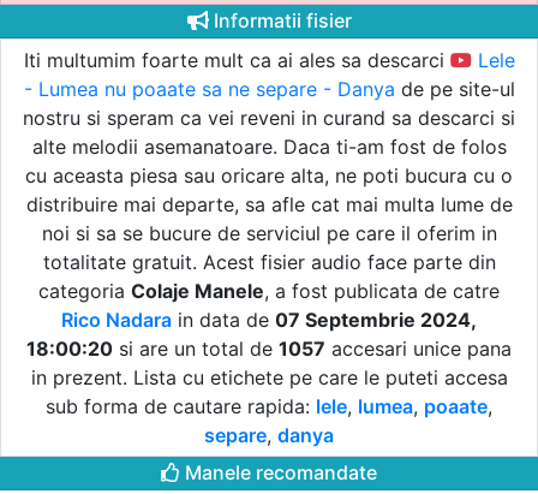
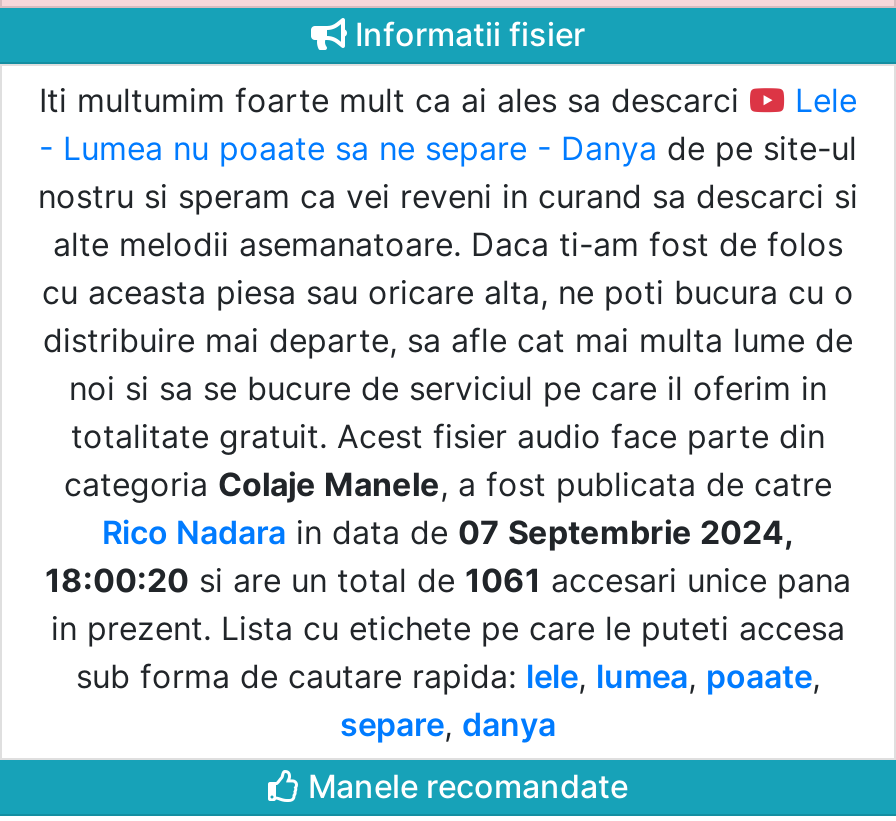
[26,337,512,361] 18:00:20 si are un total de 1057 accesari unice pana -> [45,560,851,600] 18:00:20 si are un total de 1061 accesari unice pana

